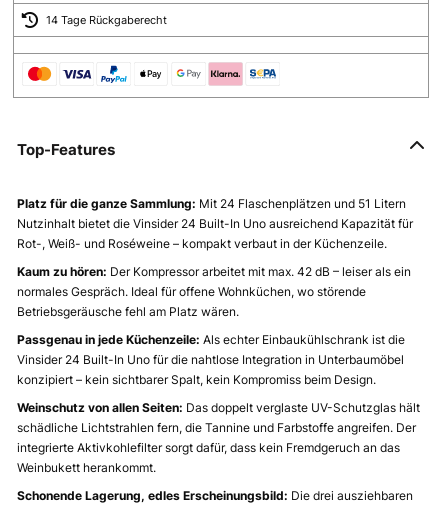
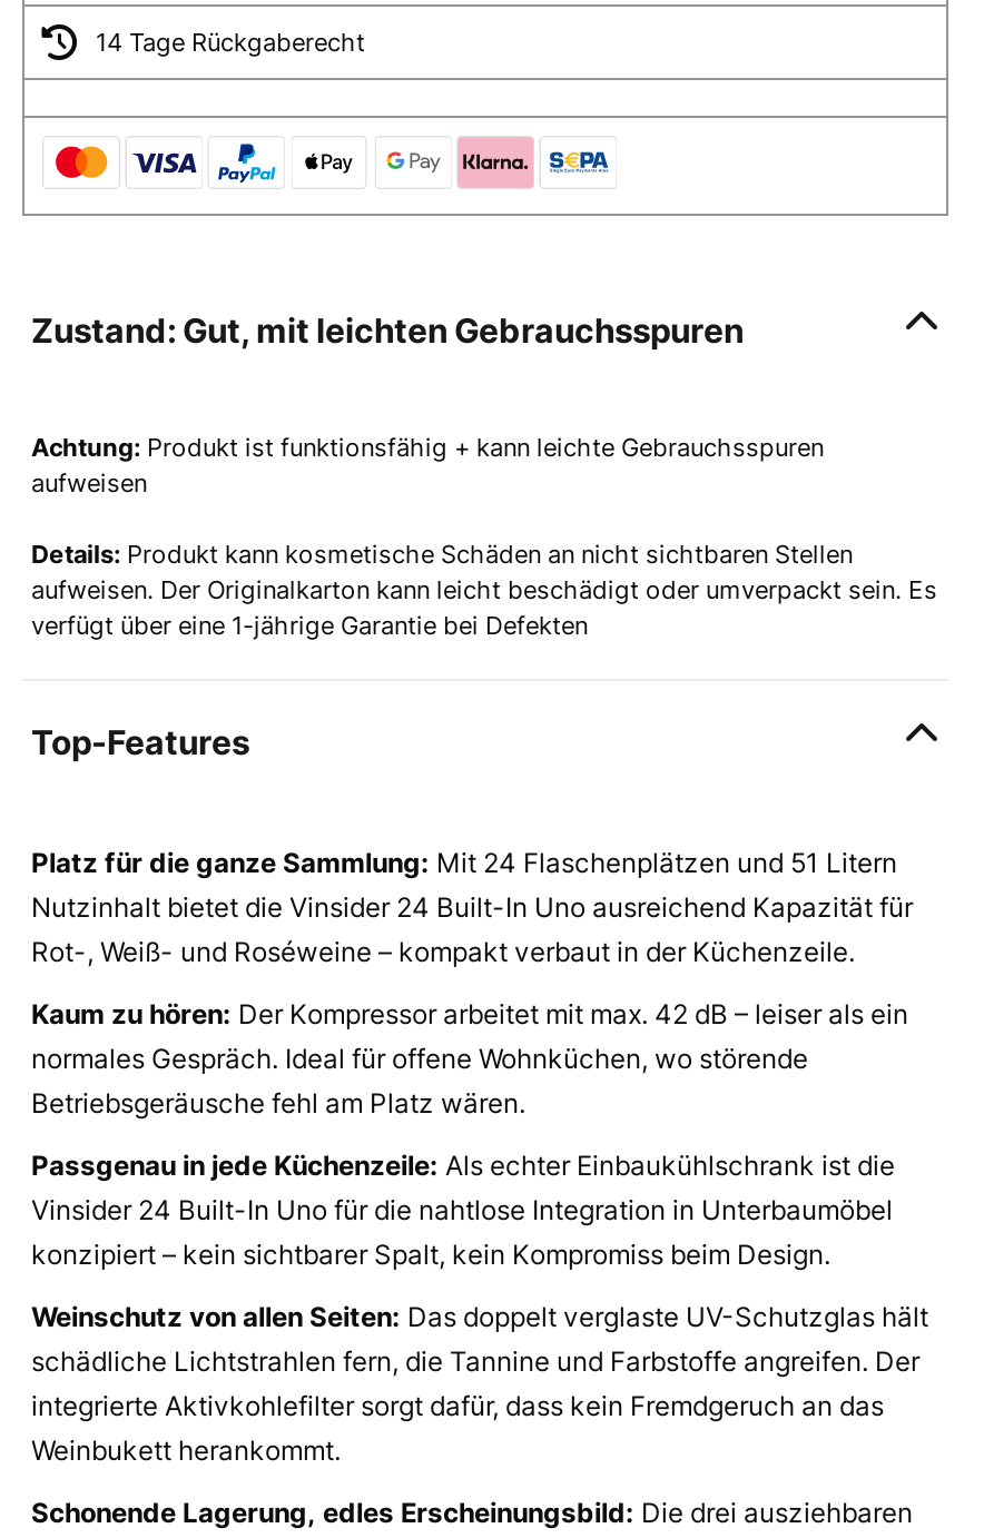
none -> [31,312,937,641] Zustand: Gut, mit leichten Gebrauchsspuren | Achtung: Produkt ist funktionsfähig + kann leichte Gebrauchsspuren | aufweisen | Details: Produkt kann kosmetische Schäden an nicht sichtbaren Stellen | aufweisen. Der Originalkarton kann leicht beschädigt oder umverpackt sein. Es | verfügt über eine 1-jährige Garantie bei Defekten

